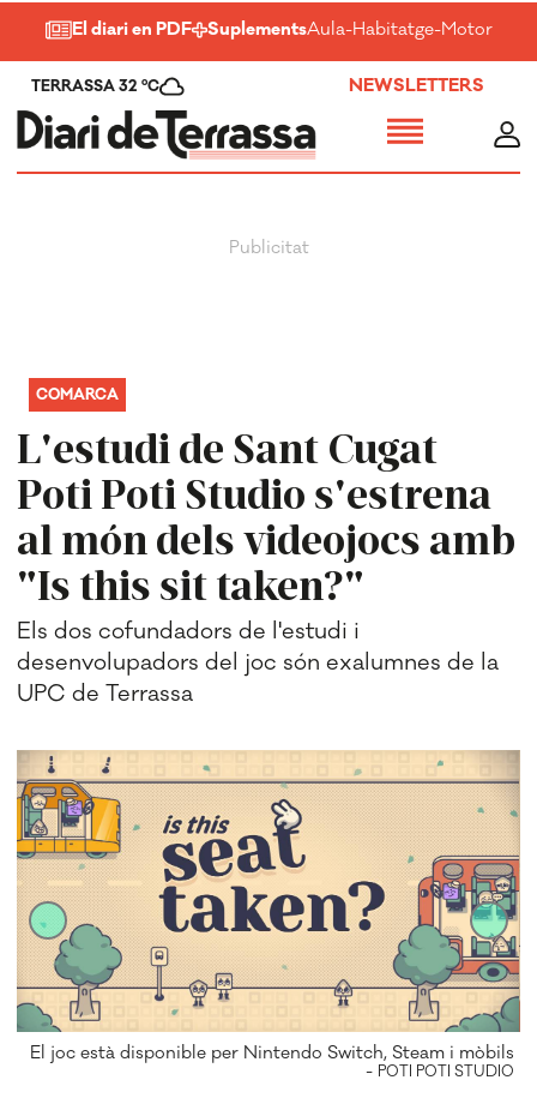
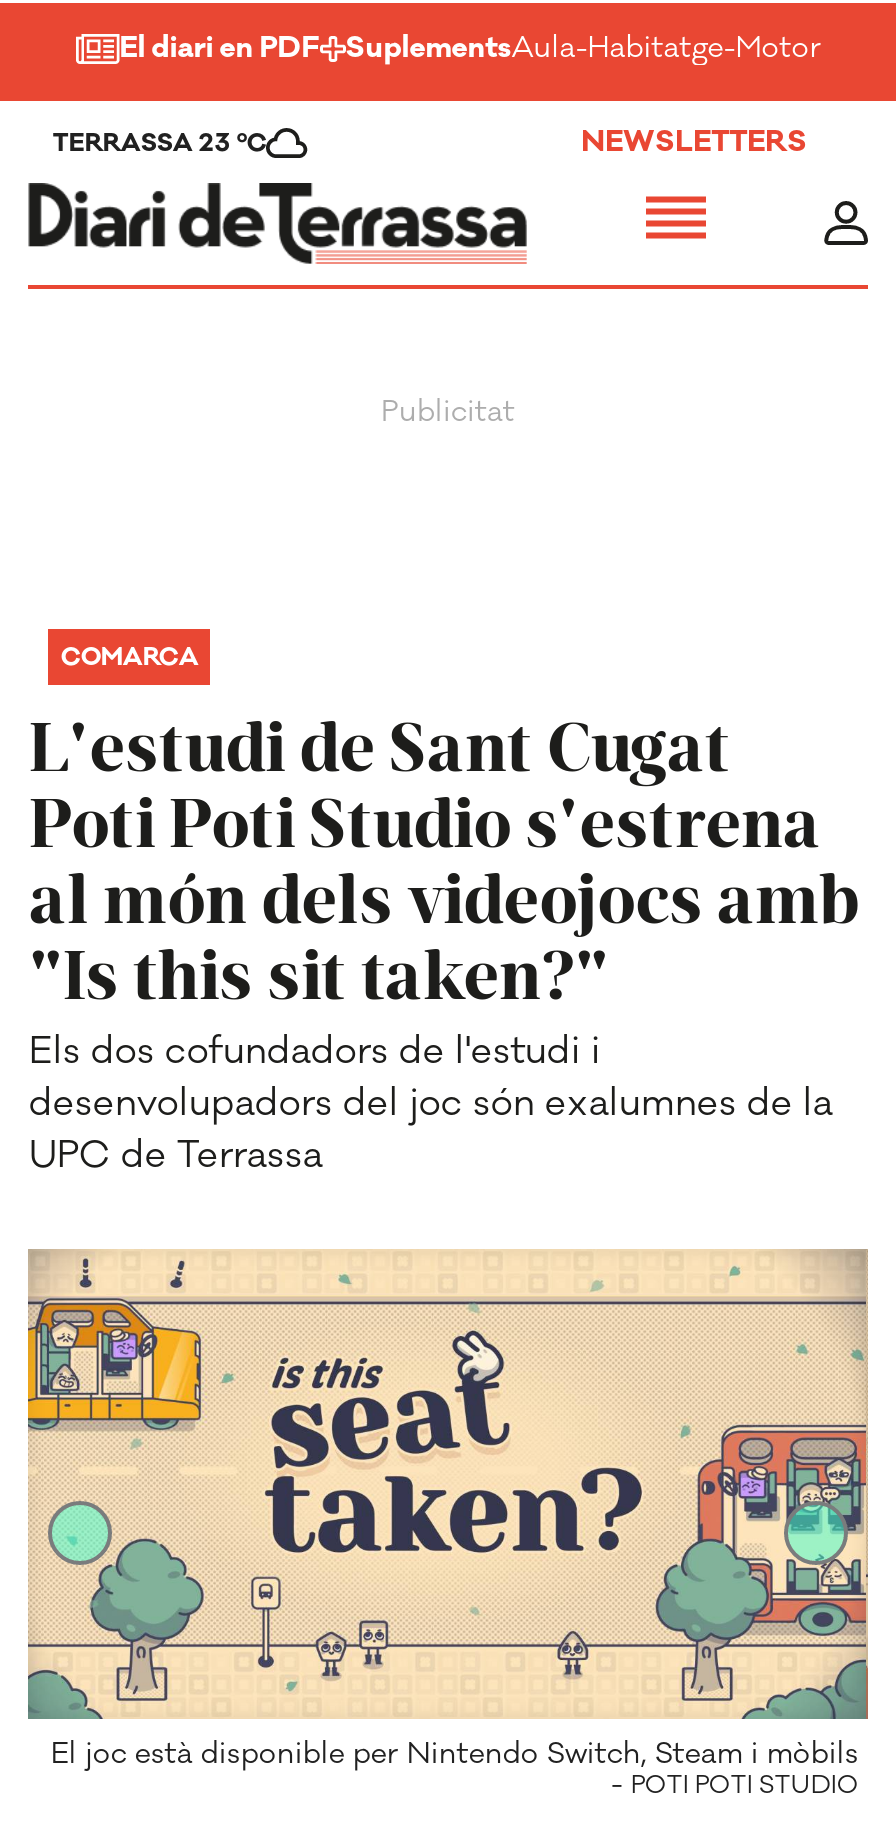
[32,76,160,95] TERRASSA 32 ºC -> [53,126,267,158] TERRASSA 23 ºC

